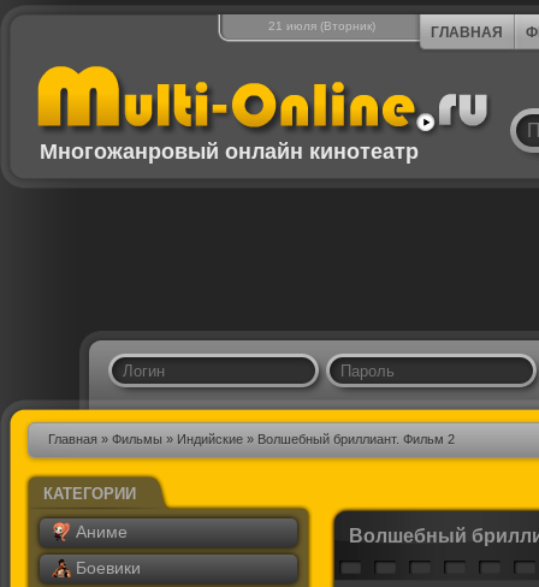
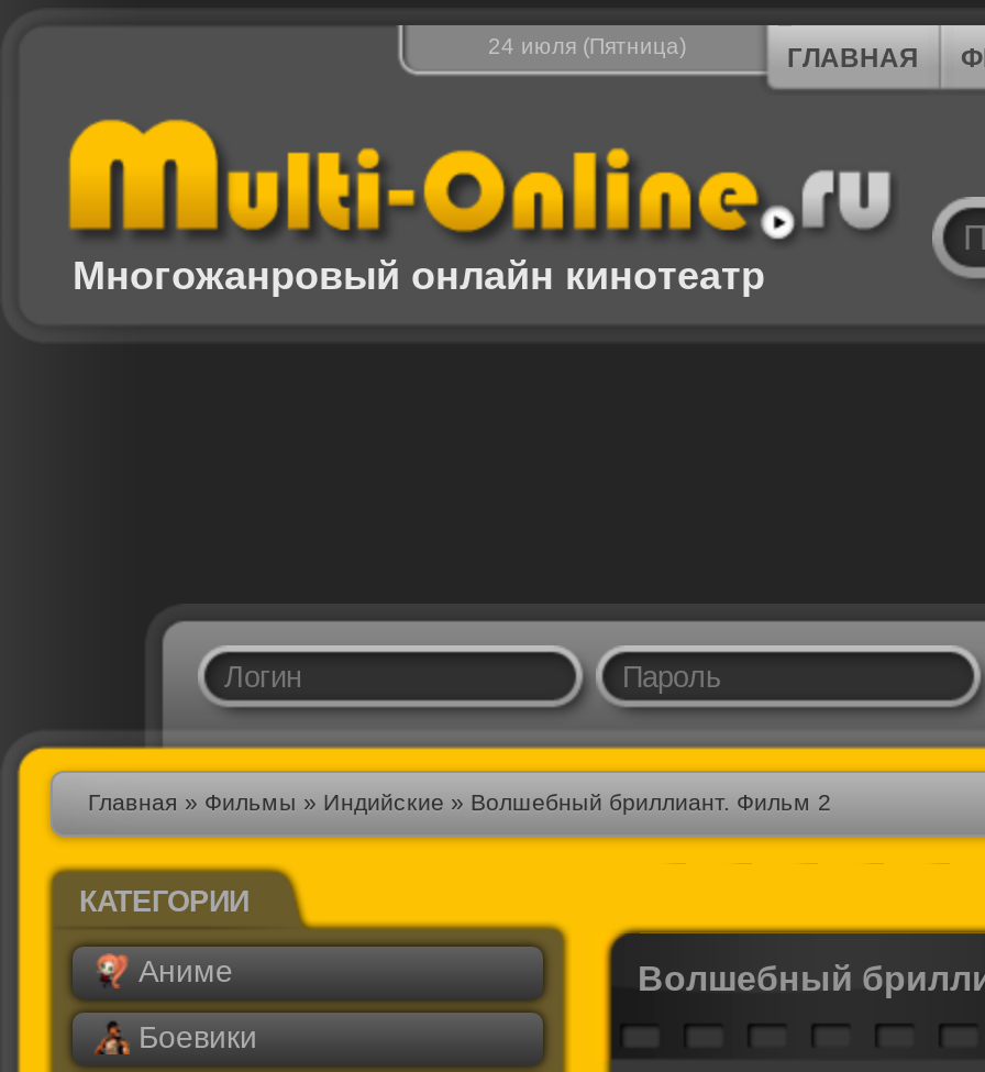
[268,19,375,32] 21 июля (Вторник) -> [488,34,686,58] 24 июля (Пятница)

